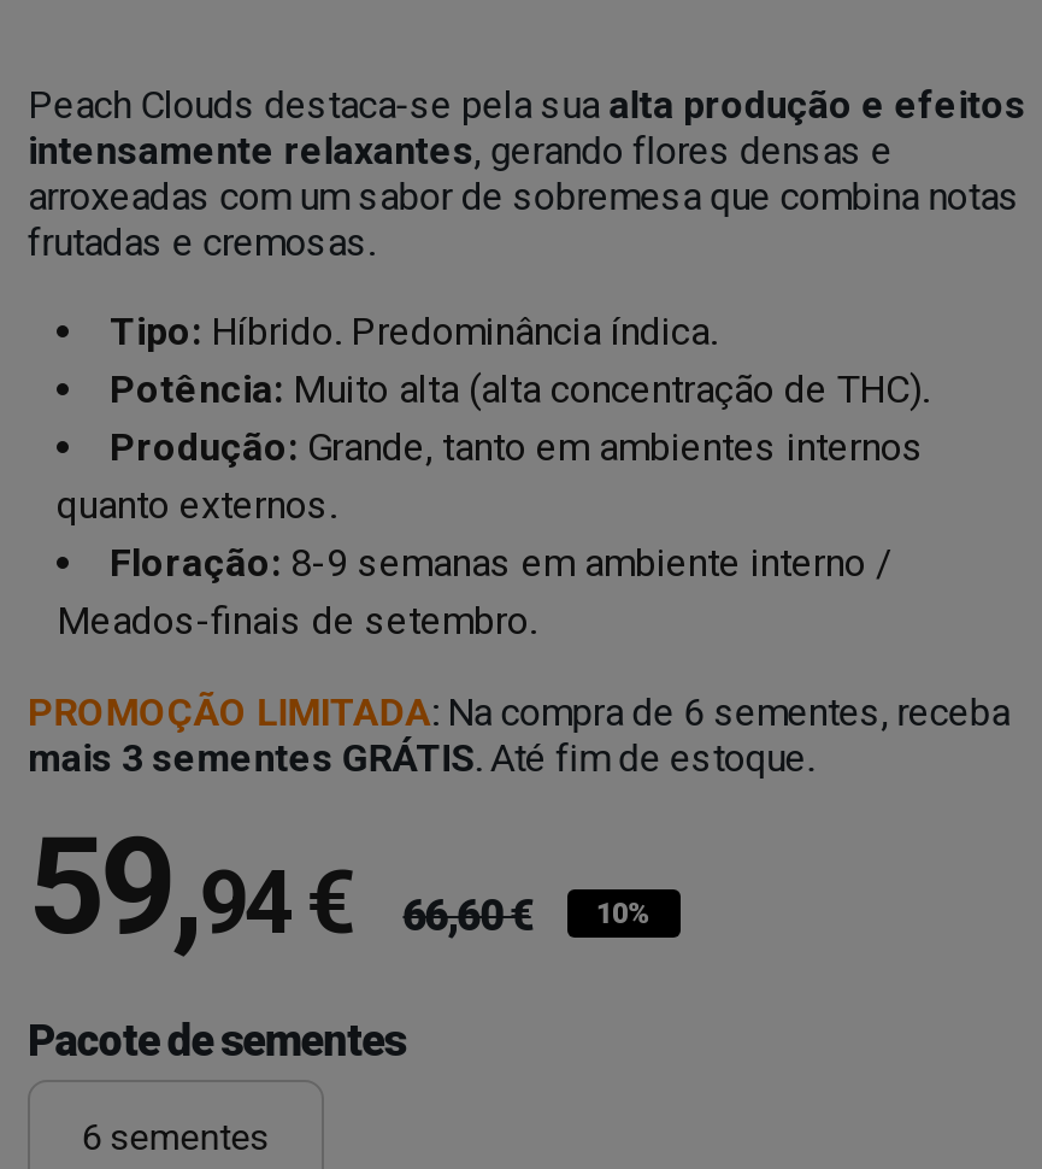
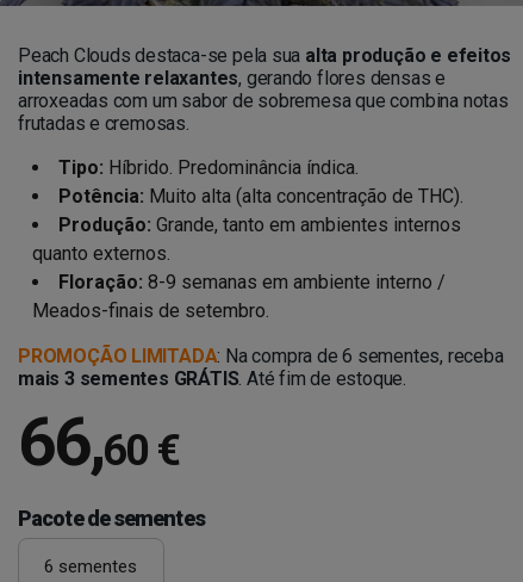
[28,807,651,967] 59,94 € | 66,60 € | 10% -> [18,403,178,482] 66,60 €

